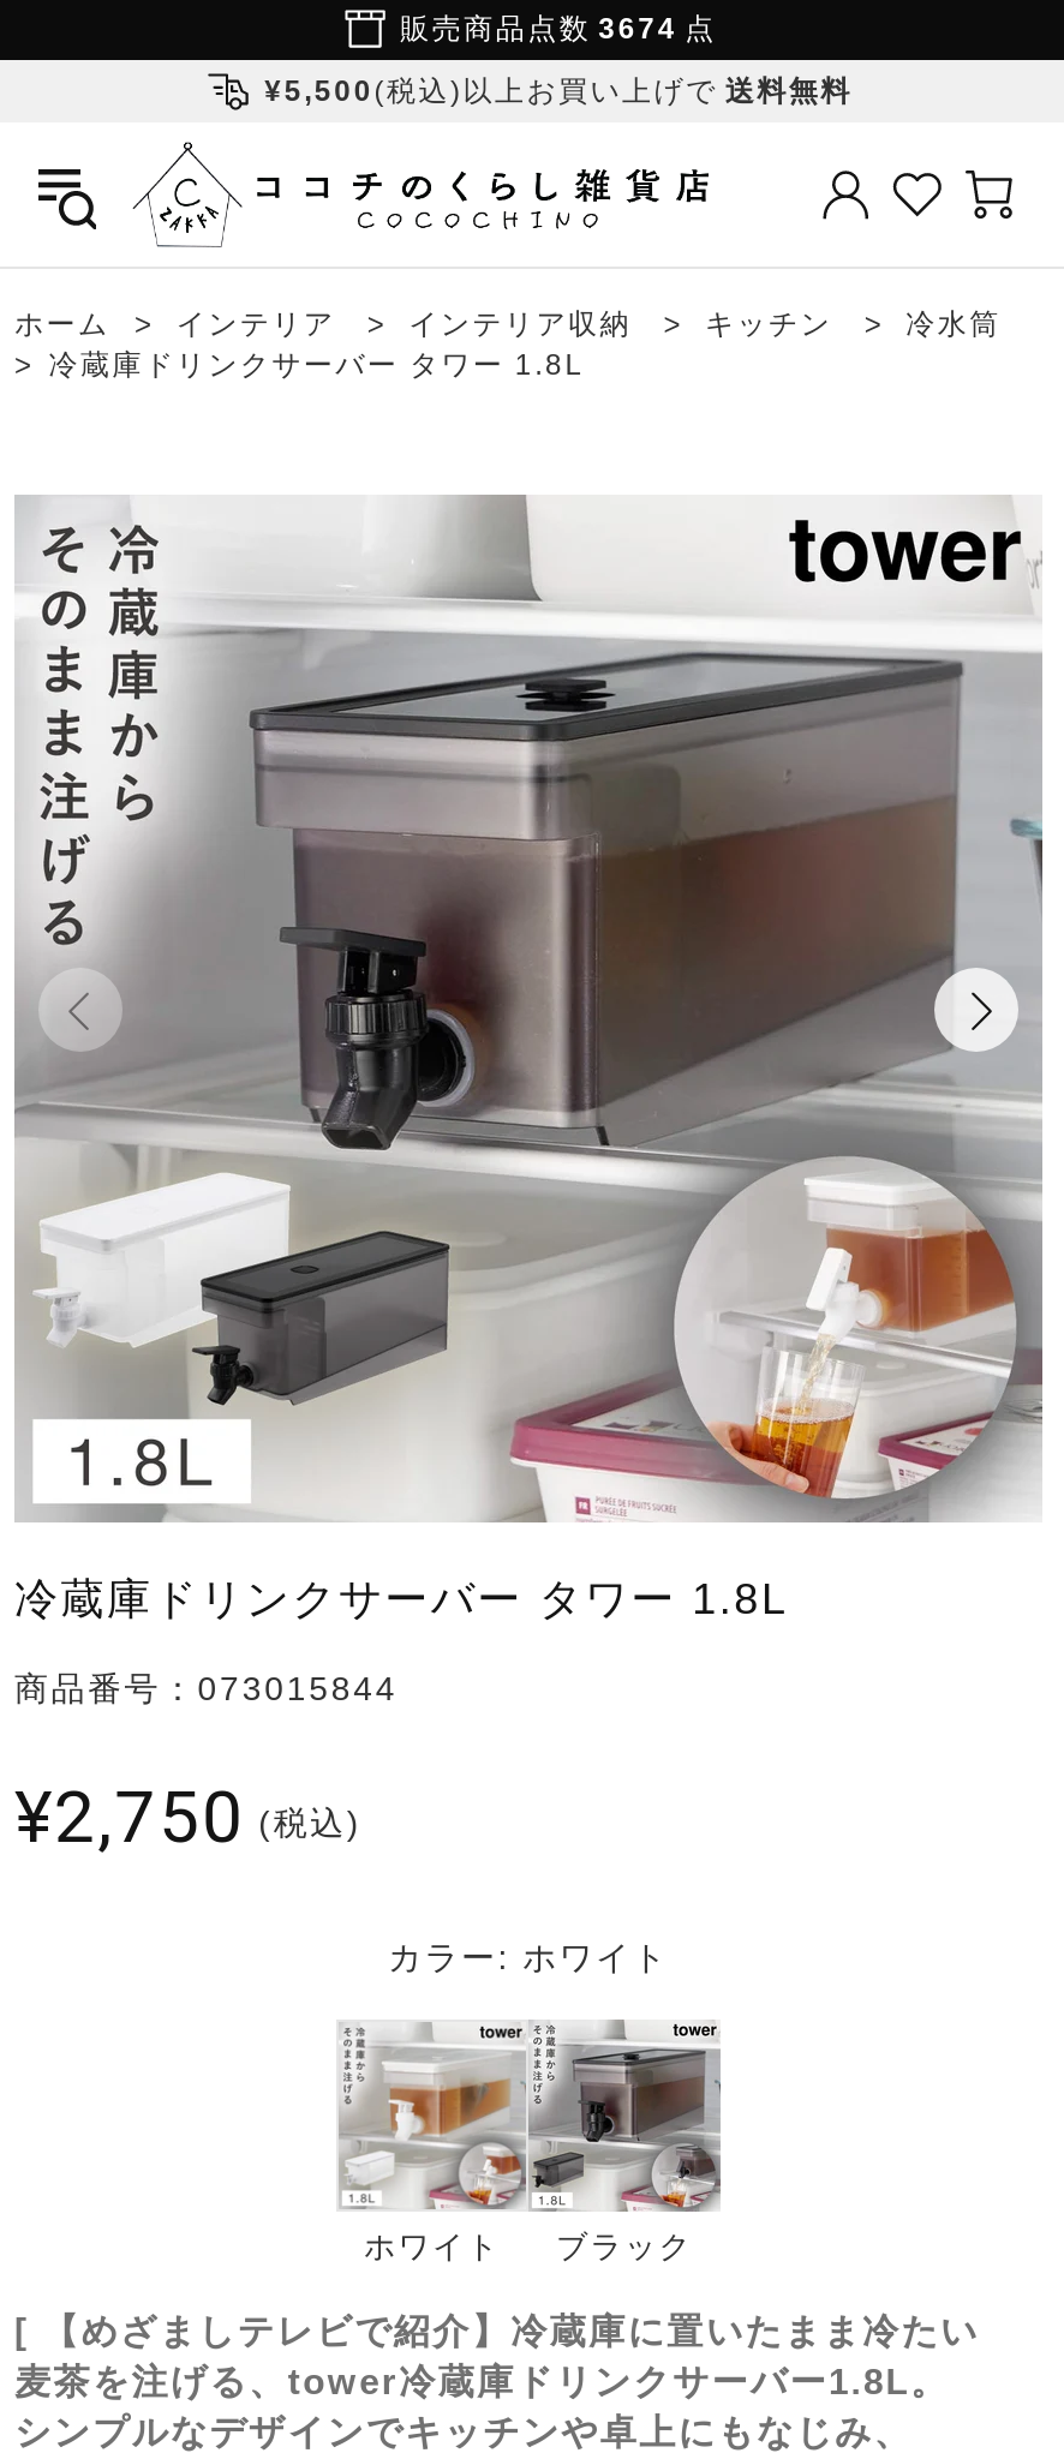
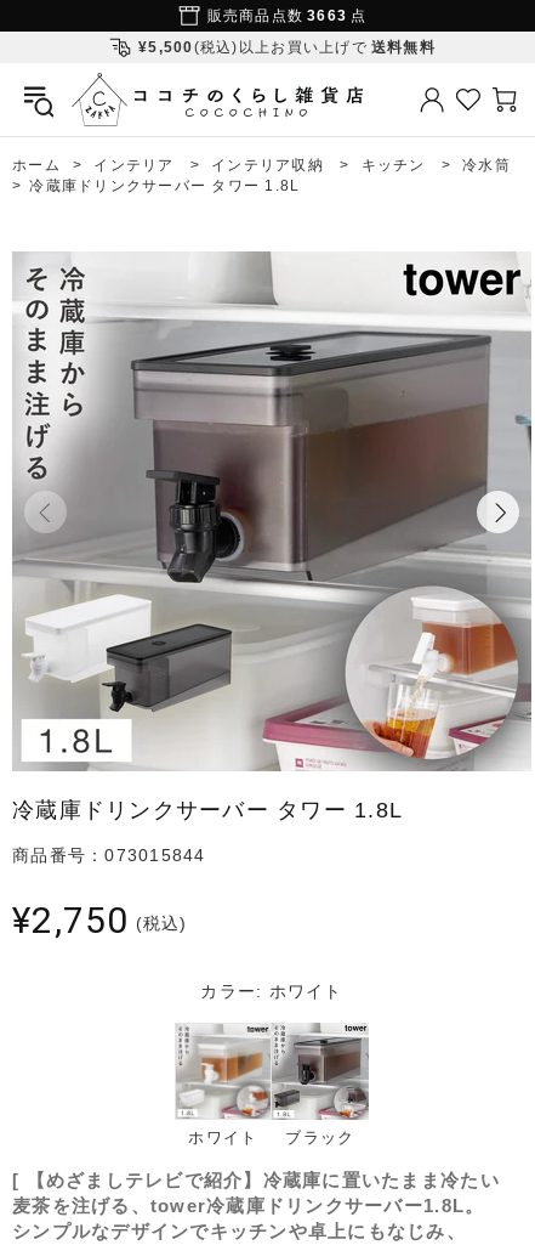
[400,12,717,46] 販売商品点数 3674 点 -> [207,7,367,24] 販売商品点数 3663 点

